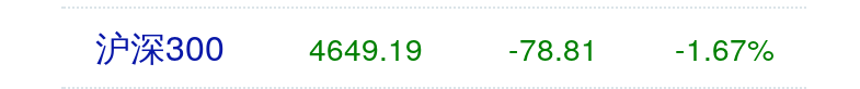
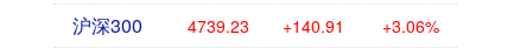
[309,27,423,70] 4649.19 -> [188,14,249,38] 4739.23
[508,27,598,70] -78.81 -> [283,14,344,38] +140.91
[675,27,773,70] -1.67% -> [382,14,439,38] +3.06%

